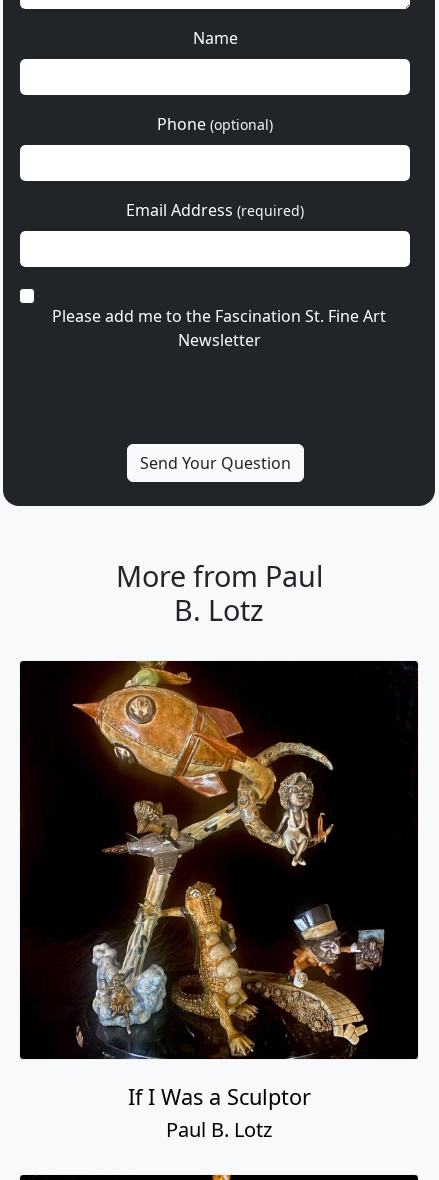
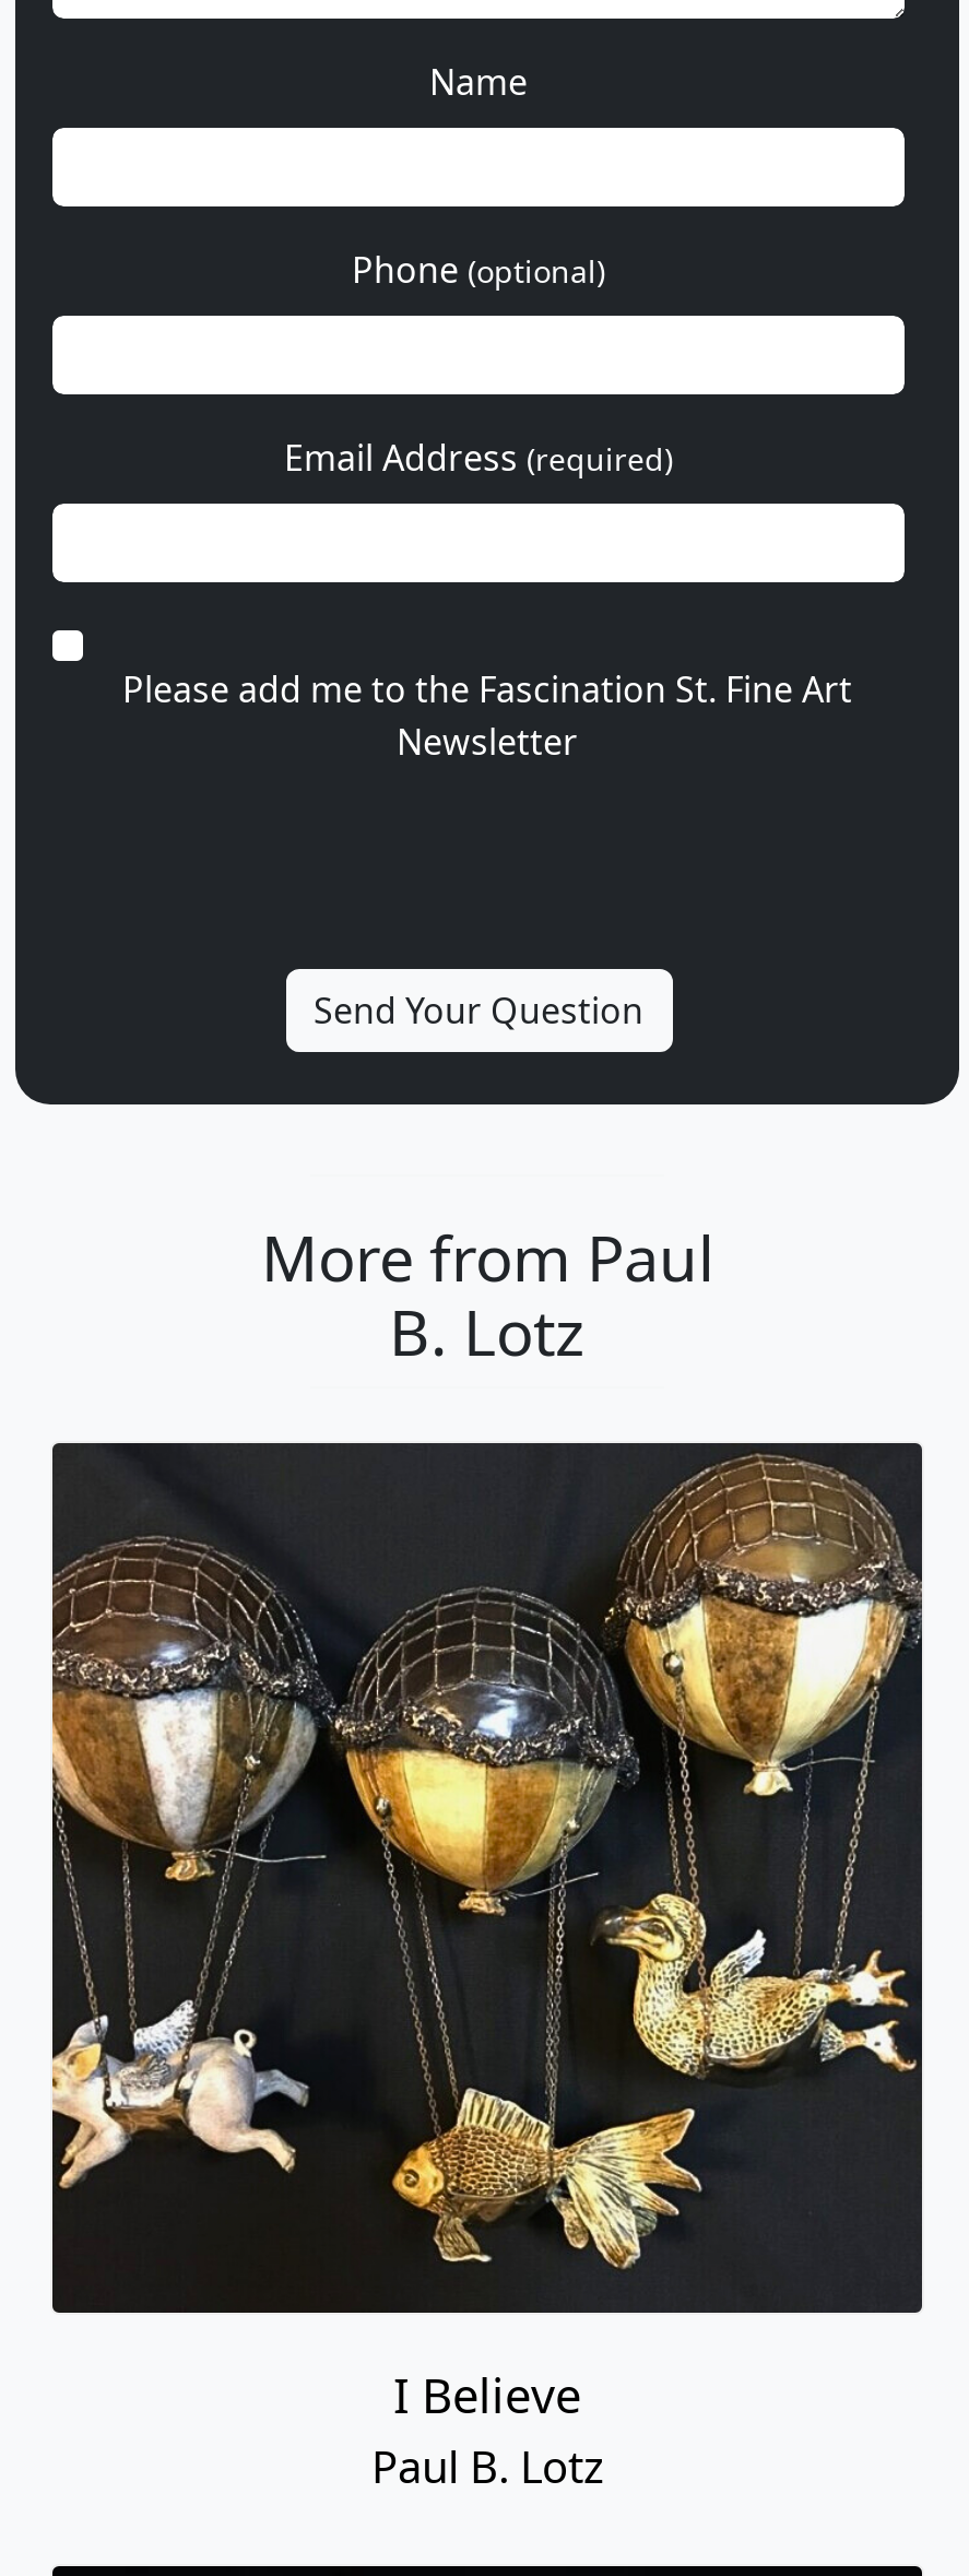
[19,661,417,1111] [image] | If I Was a Sculptor -> [50,1443,924,2427] [image] | I Believe

